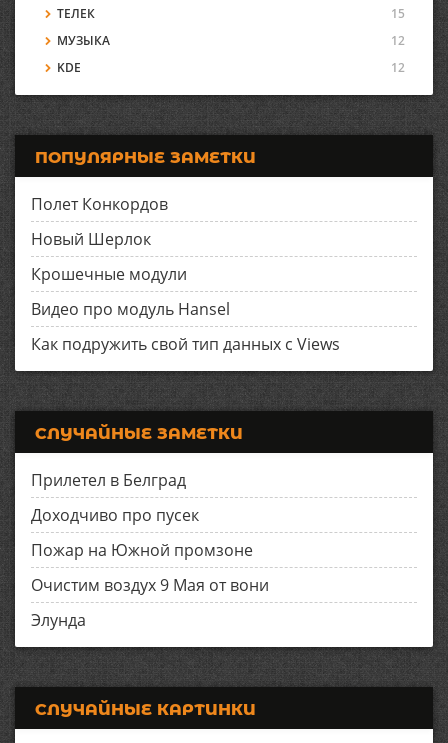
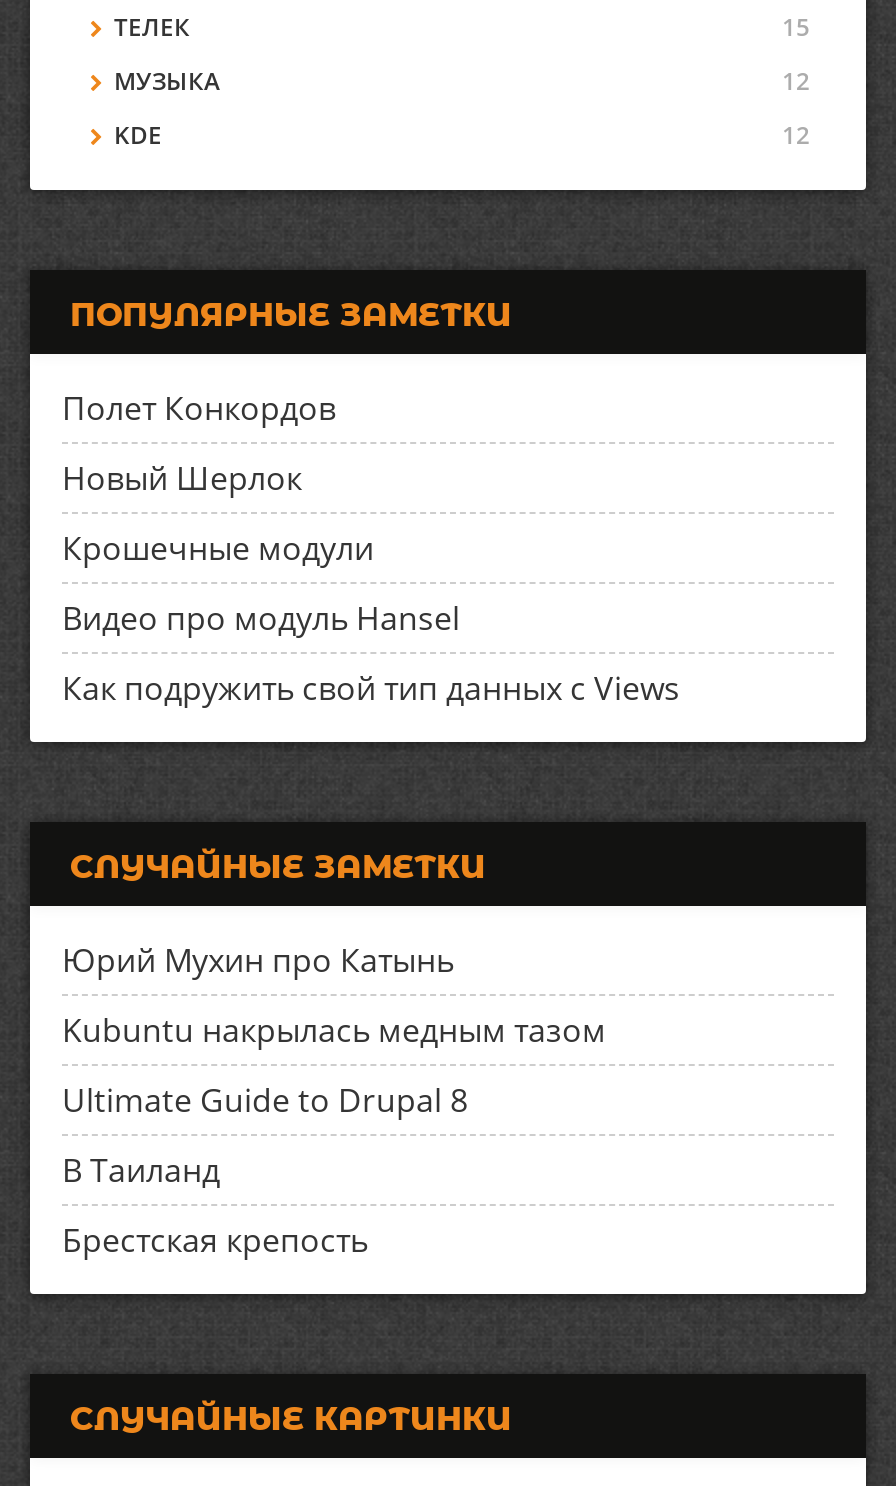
[31,469,186,491] Прилетел в Белград -> [62,938,454,982] Юрий Мухин про Катынь
[31,504,199,526] Доходчиво про пусек -> [62,1008,606,1052] Kubuntu накрылась медным тазом
[31,539,253,561] Пожар на Южной промзоне -> [62,1078,468,1122] Ultimate Guide to Drupal 8
[31,574,269,596] Очистим воздух 9 Мая от вони -> [62,1148,220,1192] В Таиланд
[31,609,86,631] Элунда -> [62,1218,368,1262] Брестская крепость

